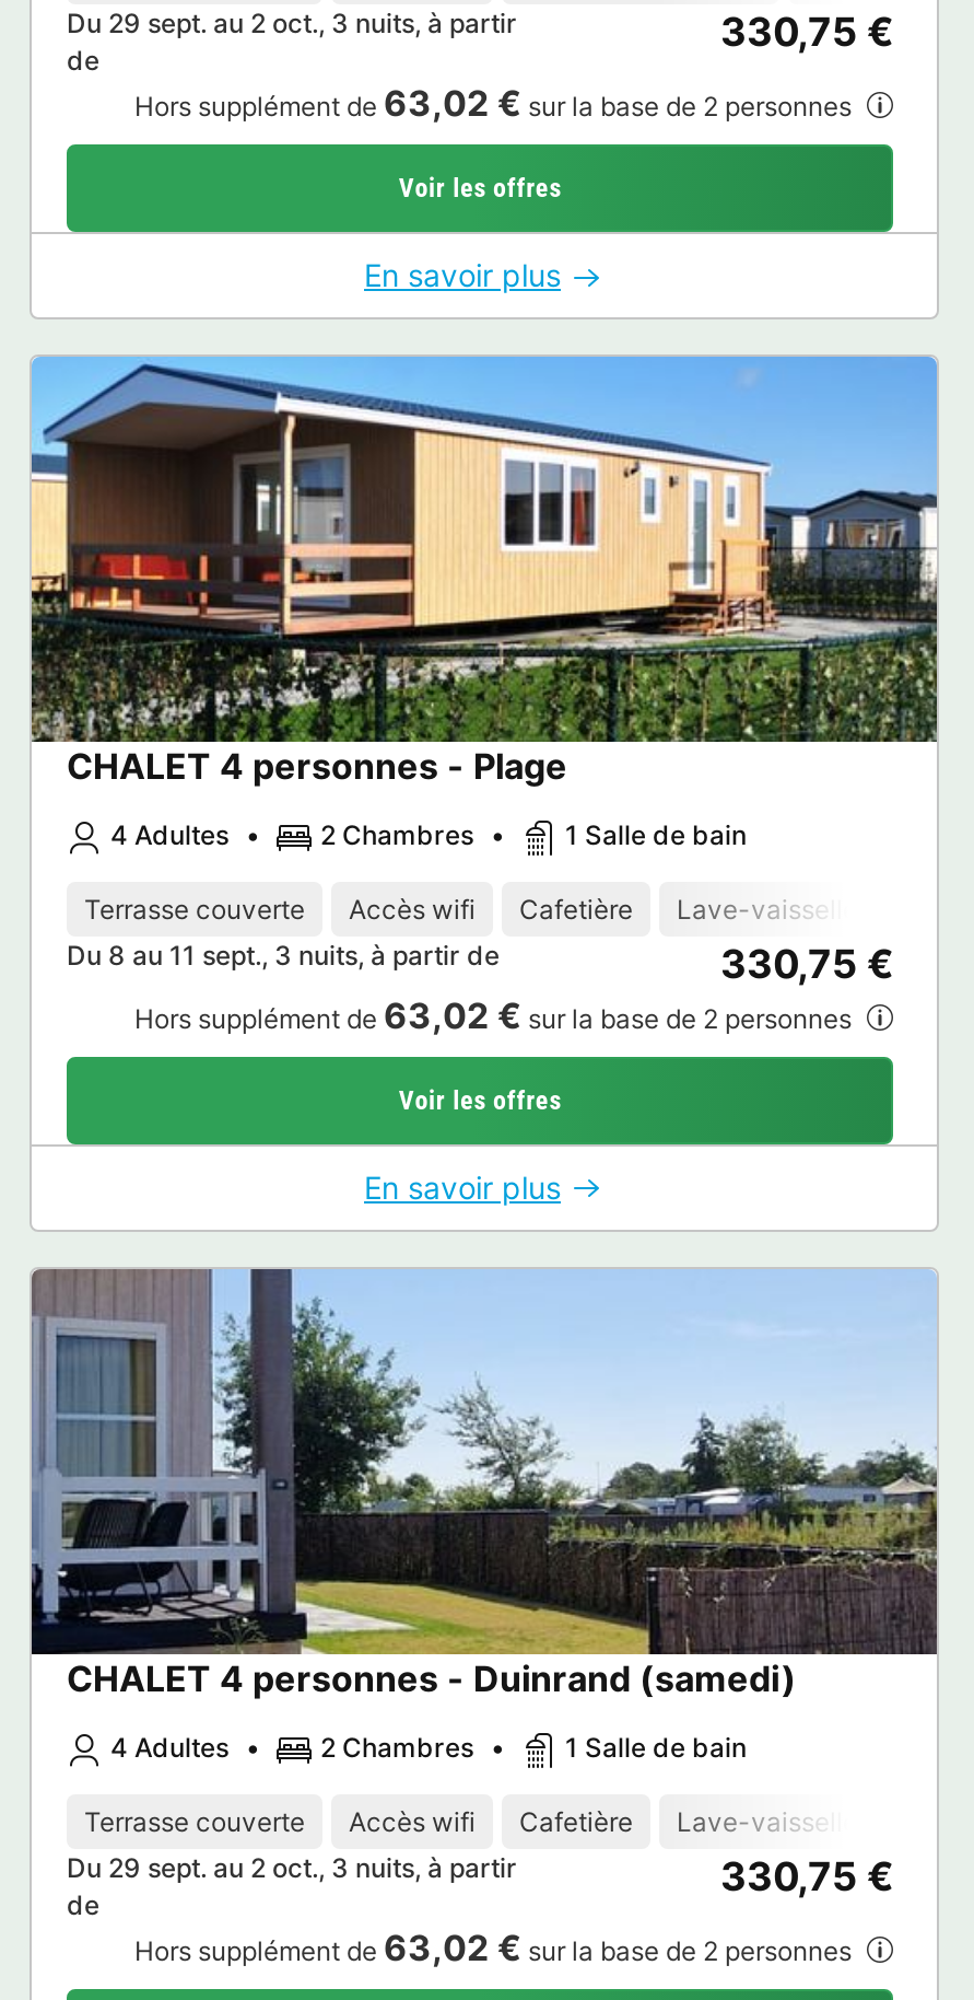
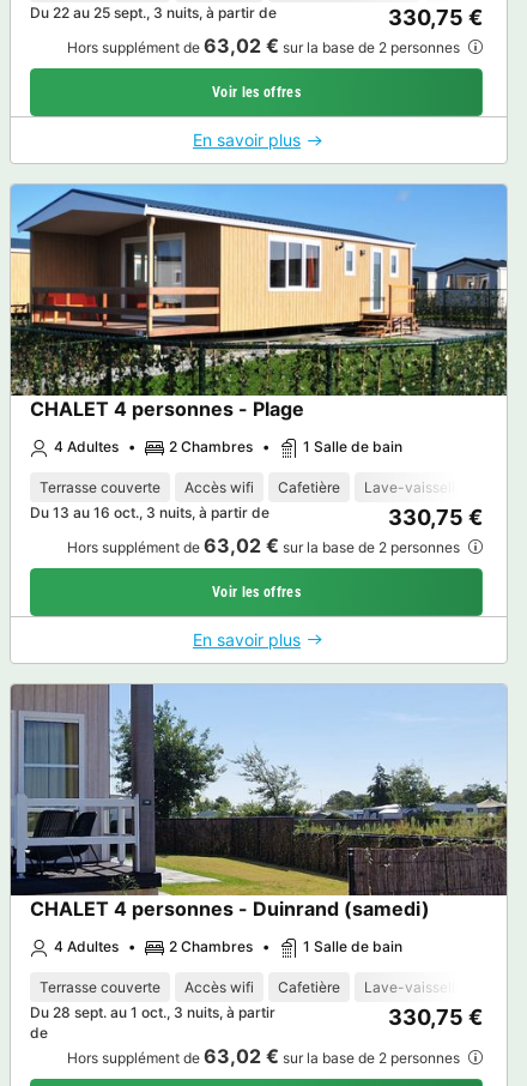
[67,8,517,78] Du 29 sept. au 2 oct., 3 nuits, à partir | de -> [30,4,277,22] Du 22 au 25 sept., 3 nuits, à partir de
[67,939,500,972] Du 8 au 11 sept., 3 nuits, à partir de -> [30,504,269,522] Du 13 au 16 oct., 3 nuits, à partir de
[67,1851,517,1884] Du 29 sept. au 2 oct., 3 nuits, à partir -> [30,1003,275,1021] Du 28 sept. au 1 oct., 3 nuits, à partir

